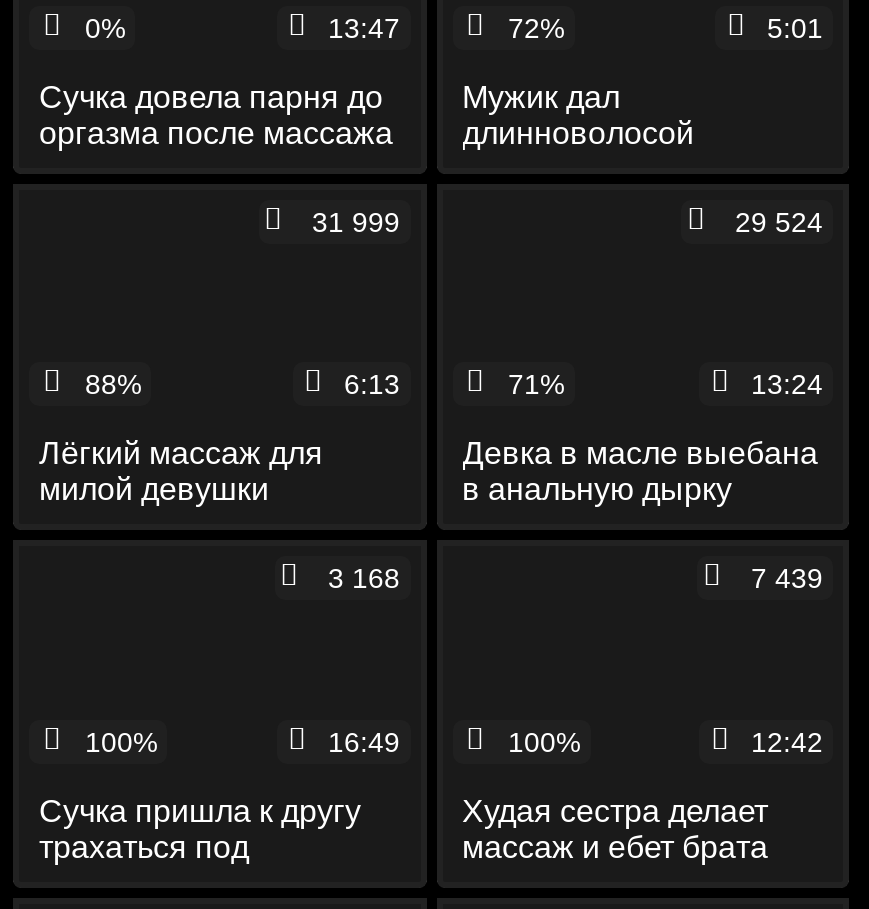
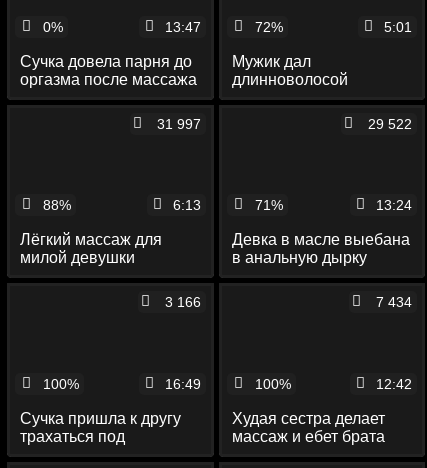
[312,205,400,237] 31 999 -> [156,115,200,131] 31 997
[735,205,823,237] 29 524 -> [368,115,412,131] 29 522
[328,562,400,594] 3 168 -> [164,294,200,310] 3 166
[751,562,823,594] 7 439 -> [376,294,412,310] 7 434

